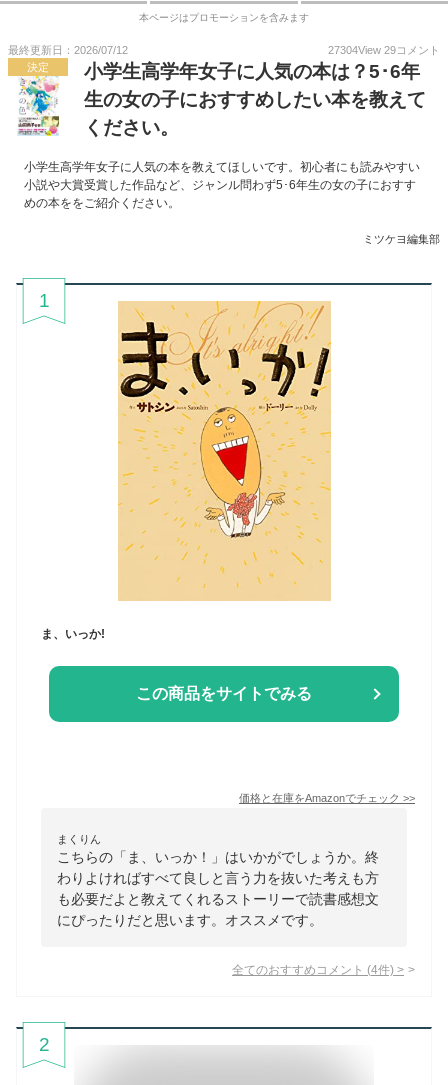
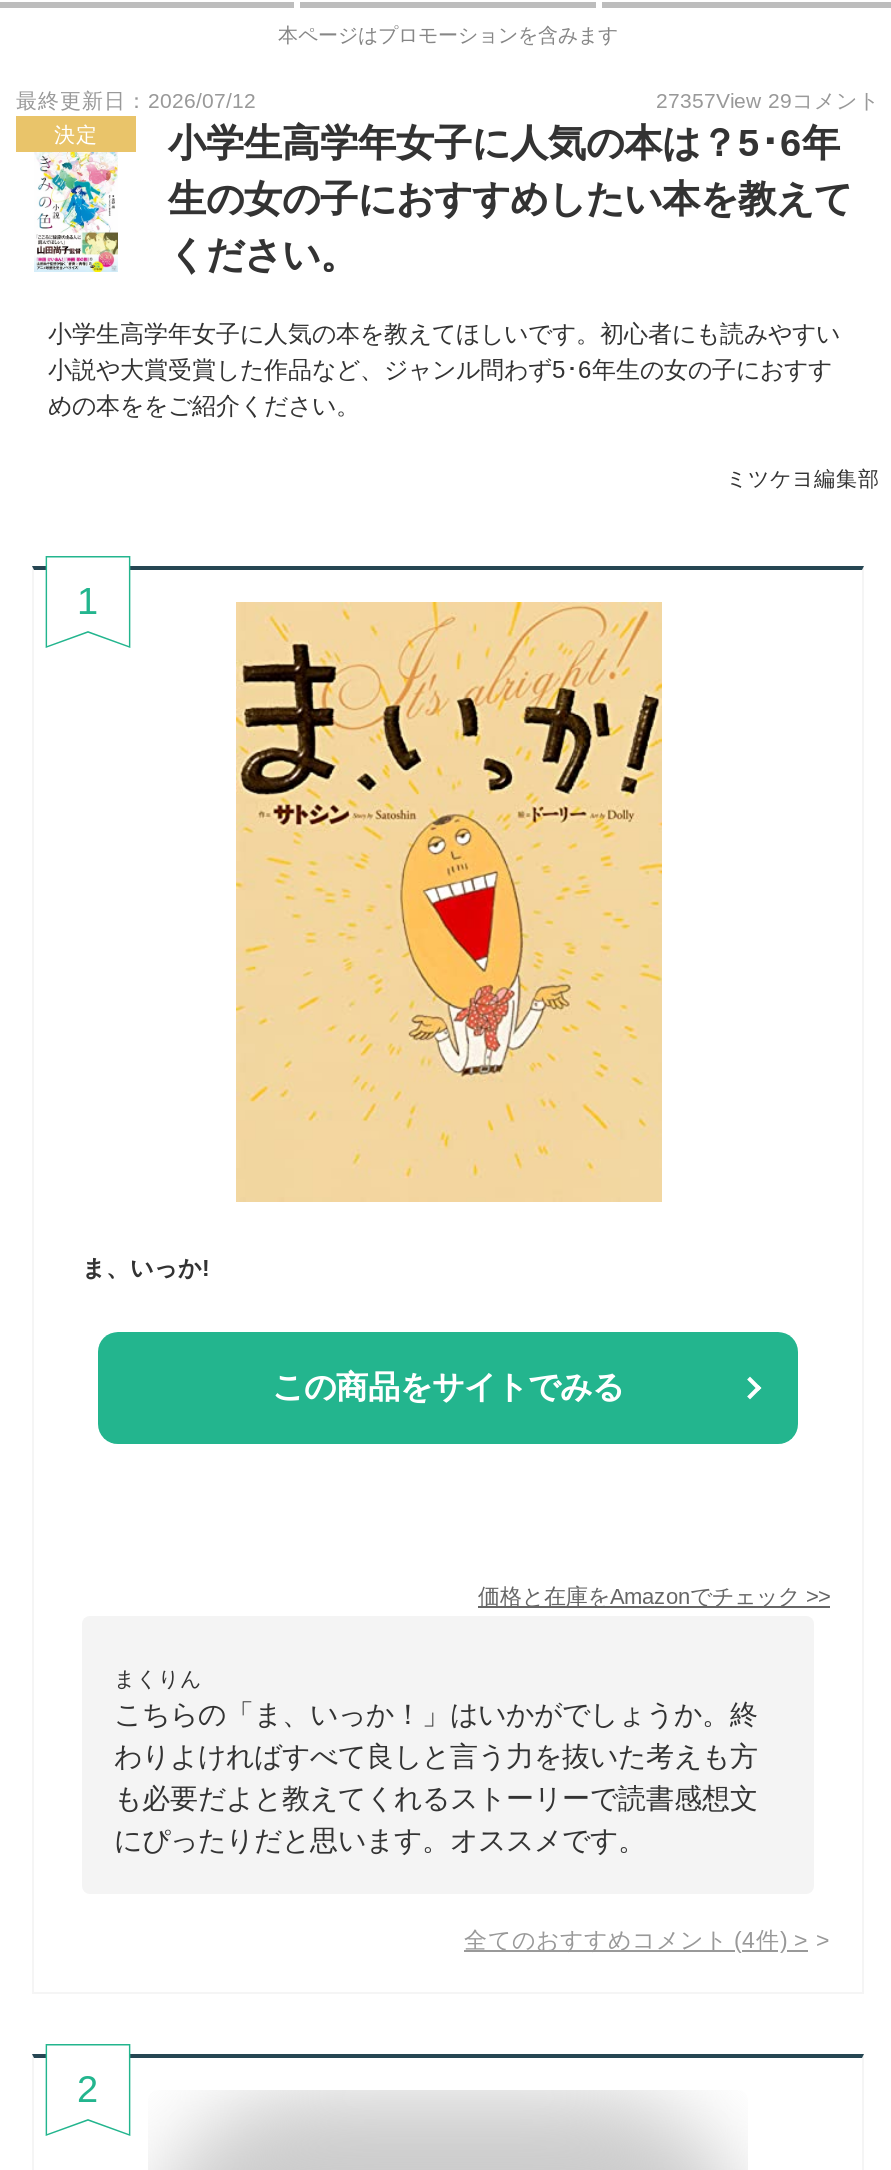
[328,43,440,55] 27304View 29コメント -> [656,87,880,111] 27357View 29コメント

